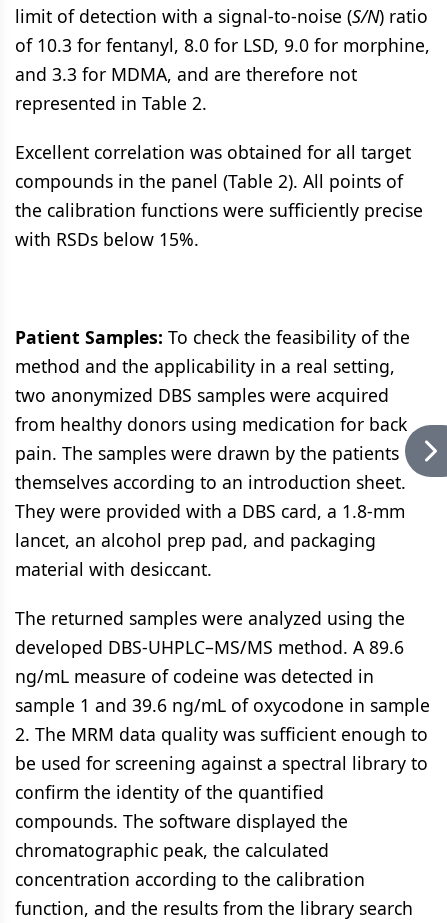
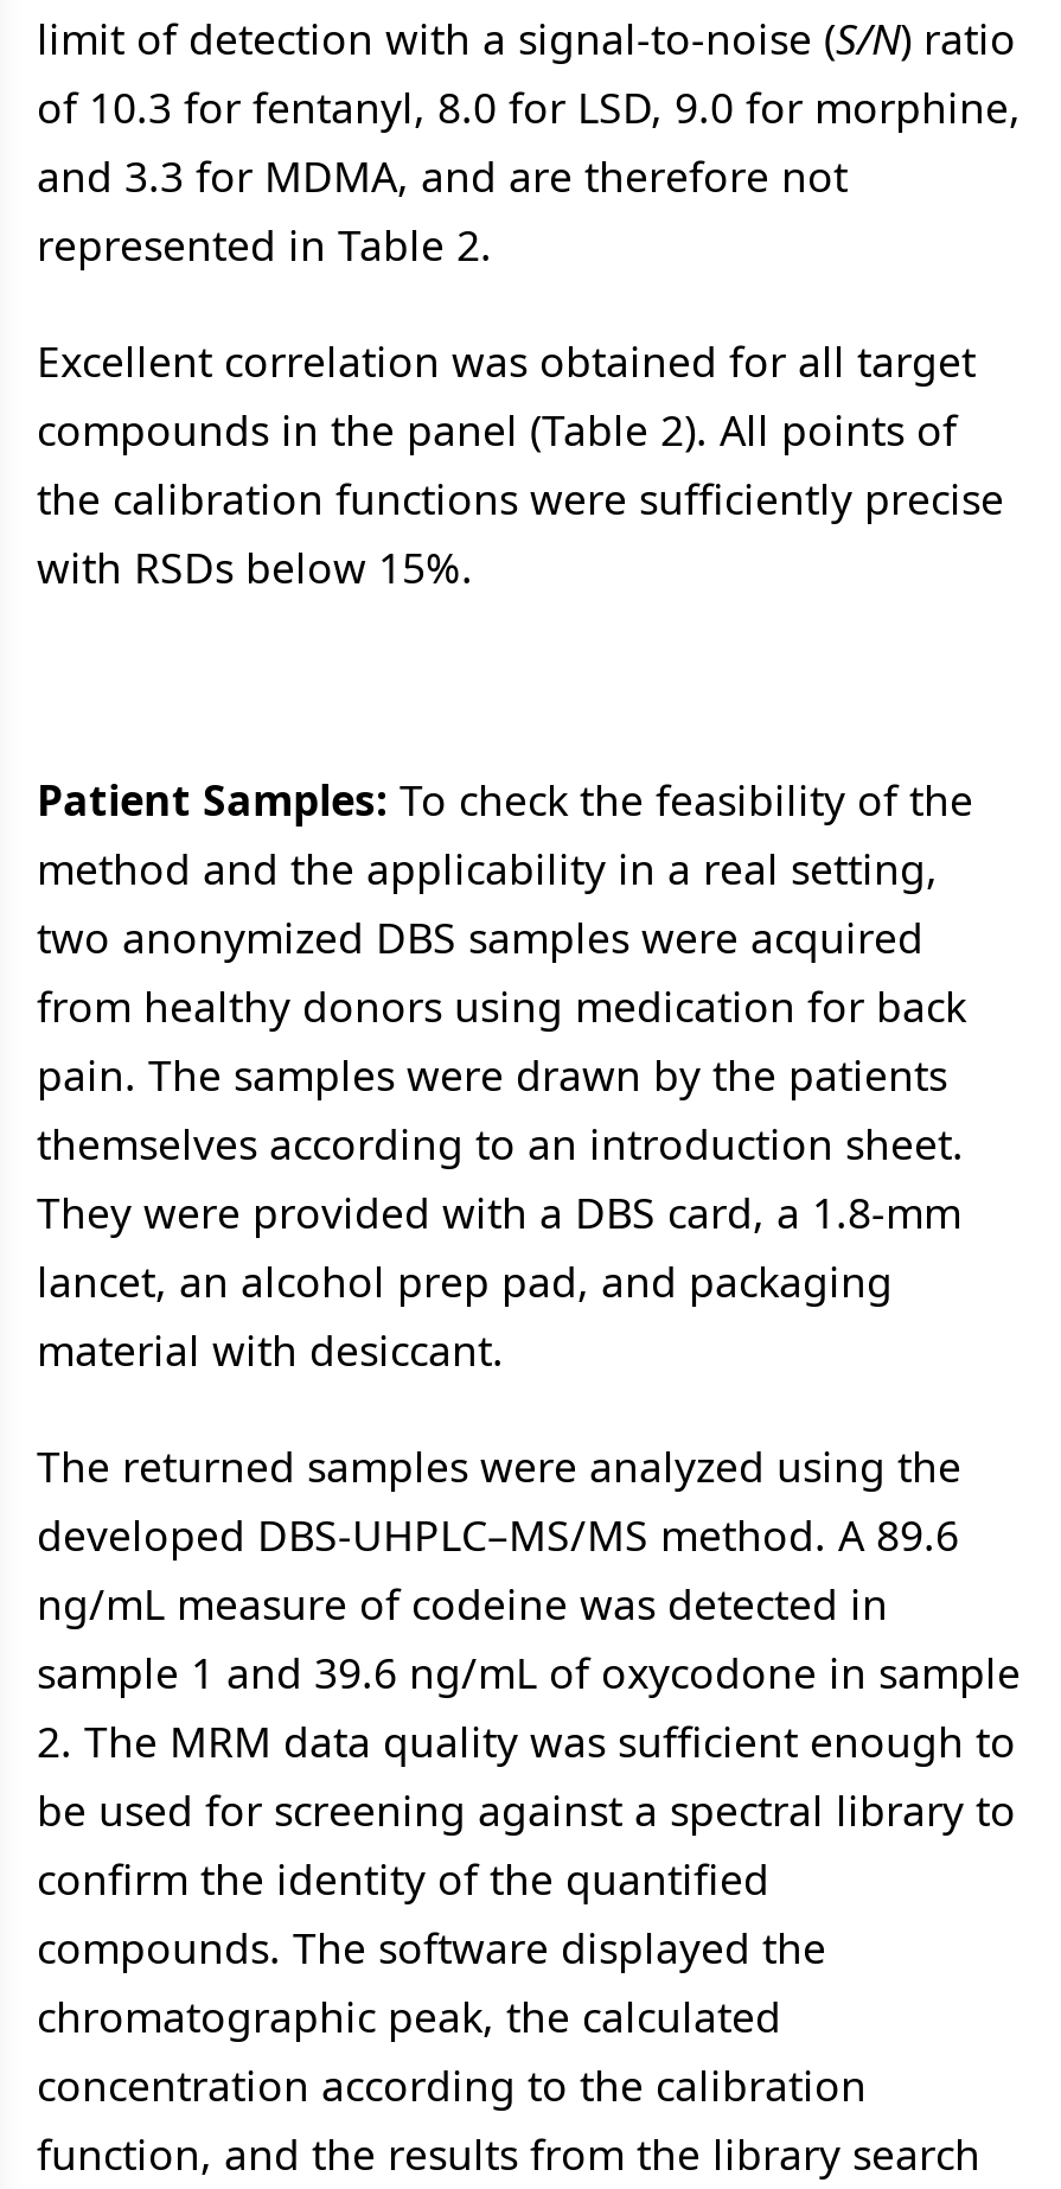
[404,424,444,478] [image] -> none

